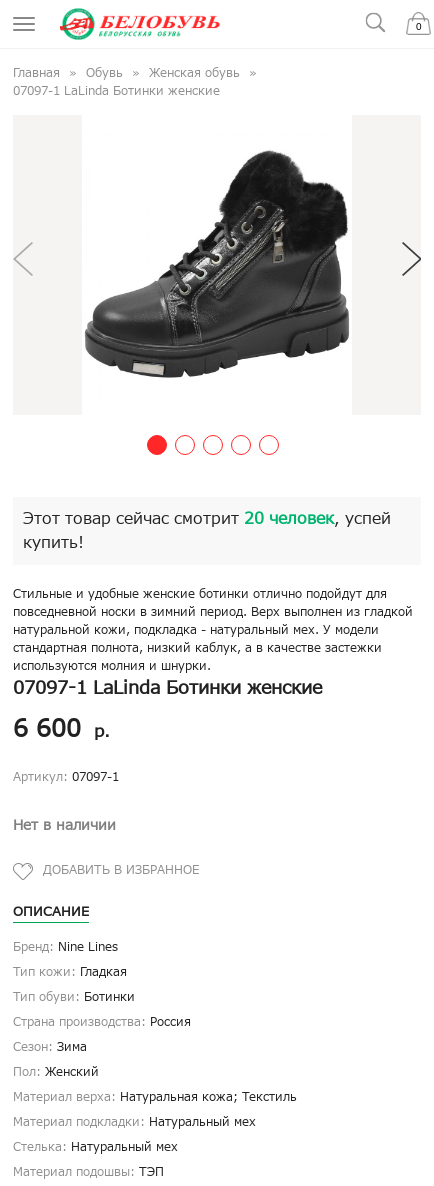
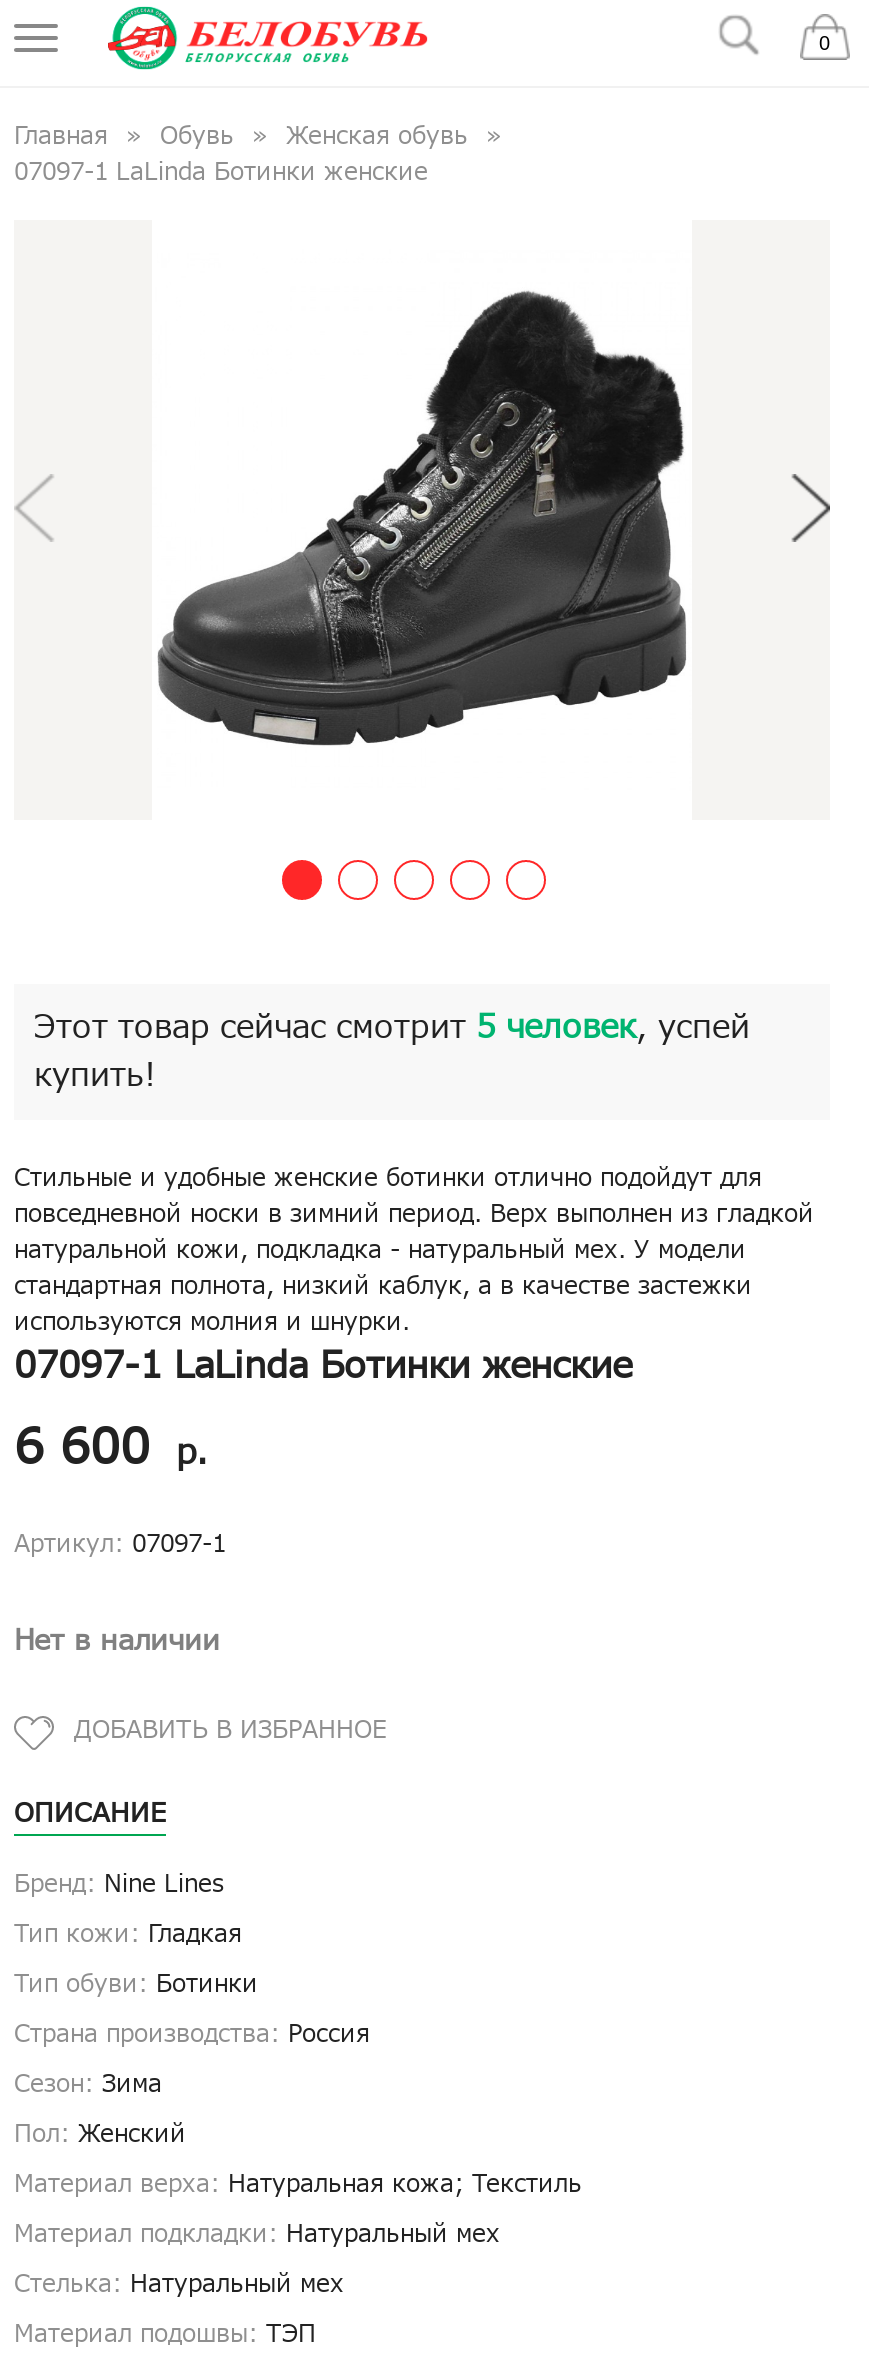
[23,507,391,531] Этот товар сейчас смотрит 20 человек, успей -> [34,1004,750,1052] Этот товар сейчас смотрит 5 человек, успей

